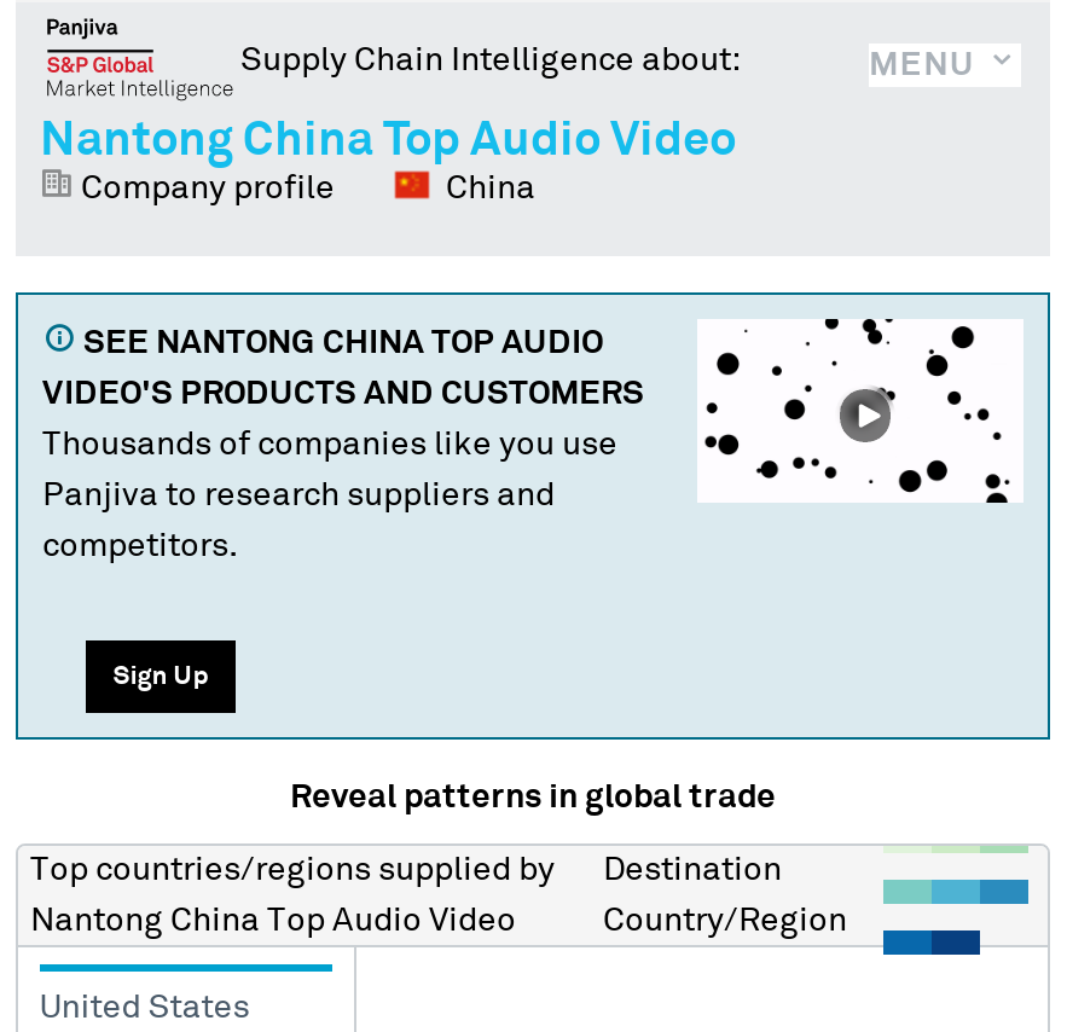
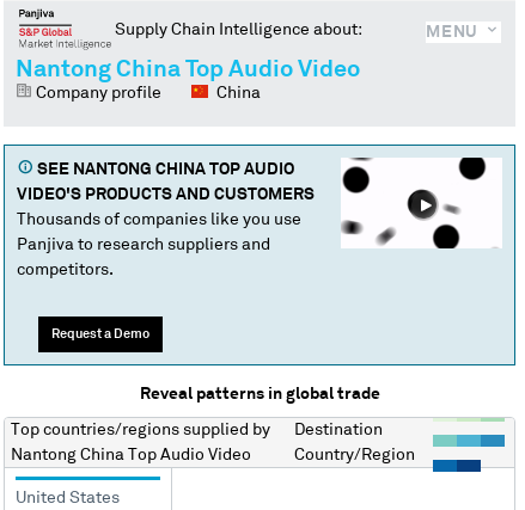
[697,317,1011,505] [image] -> [341,156,494,250] [image]
[113,663,210,689] Sign Up -> [52,327,150,341] Request a Demo

